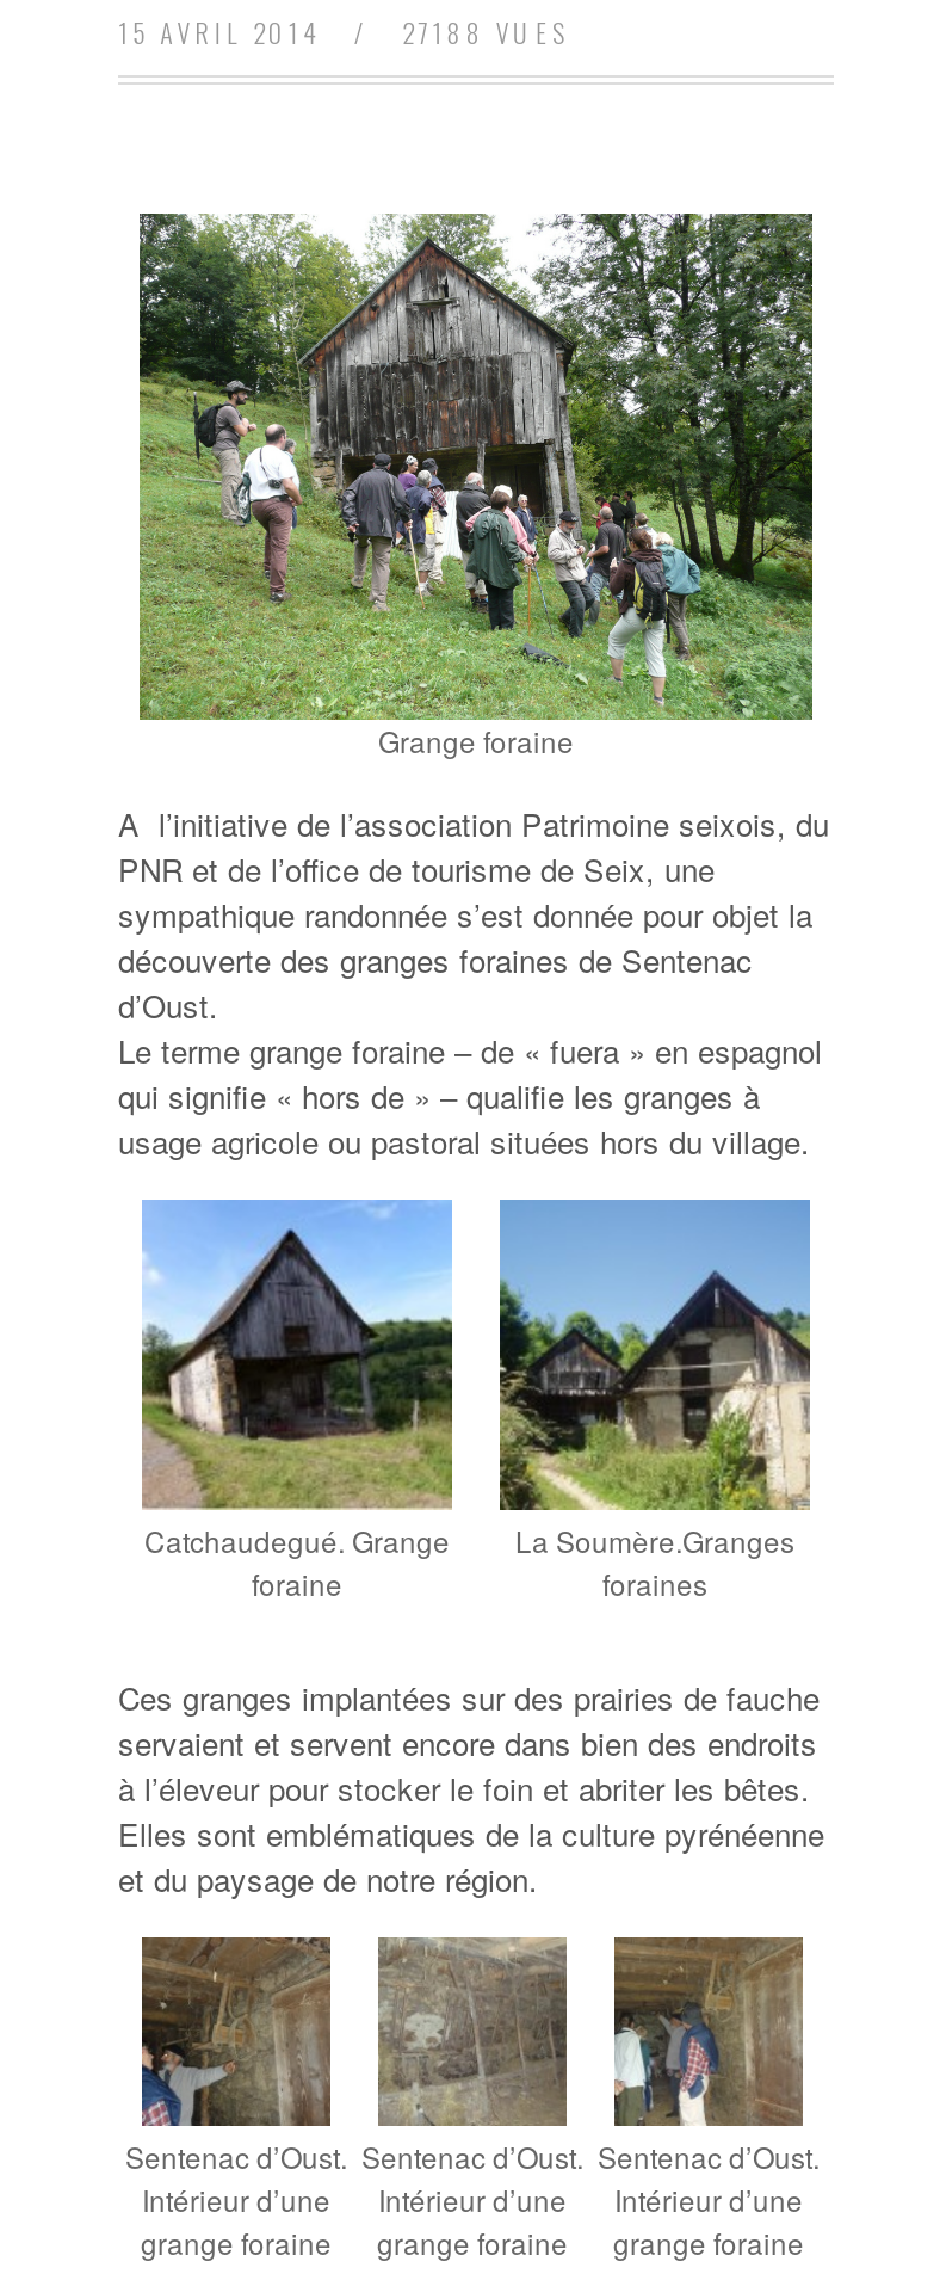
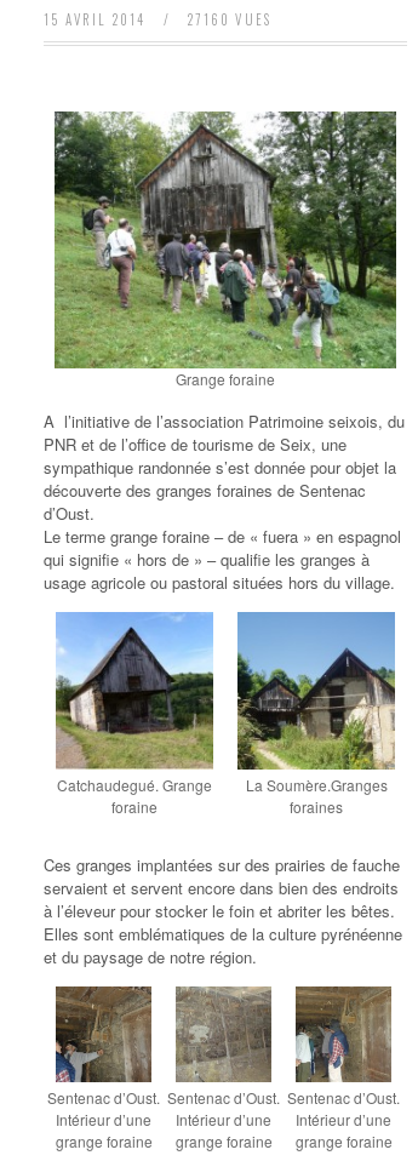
[392,13,567,51] 27188 VUES -> [183,10,272,29] 27160 VUES

